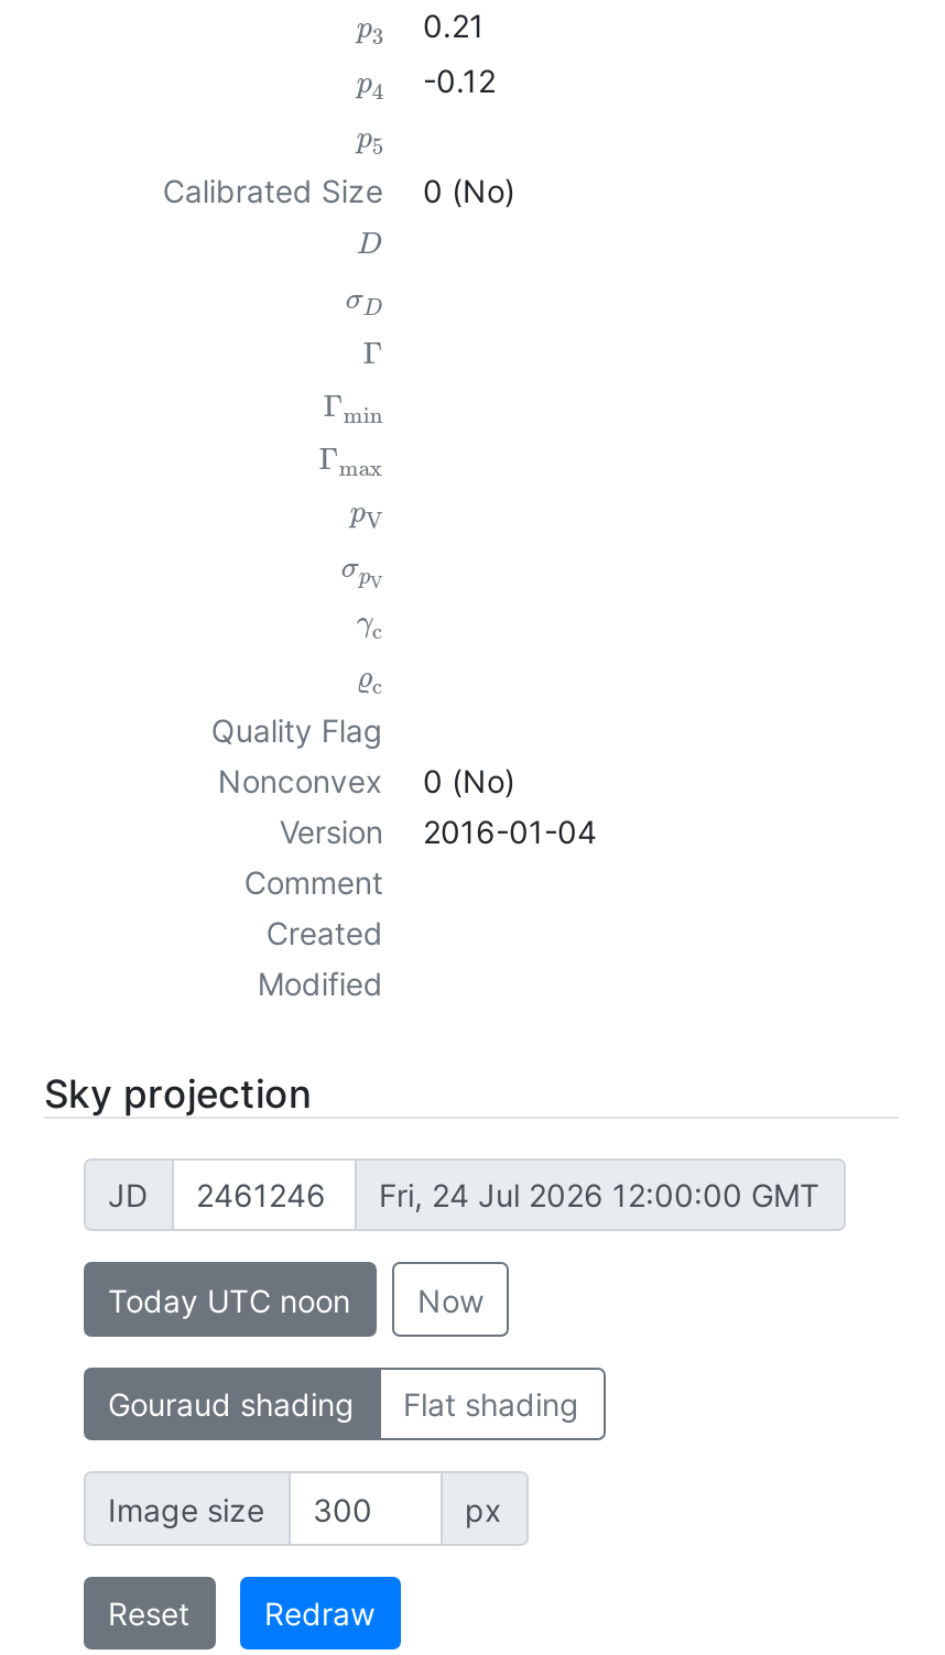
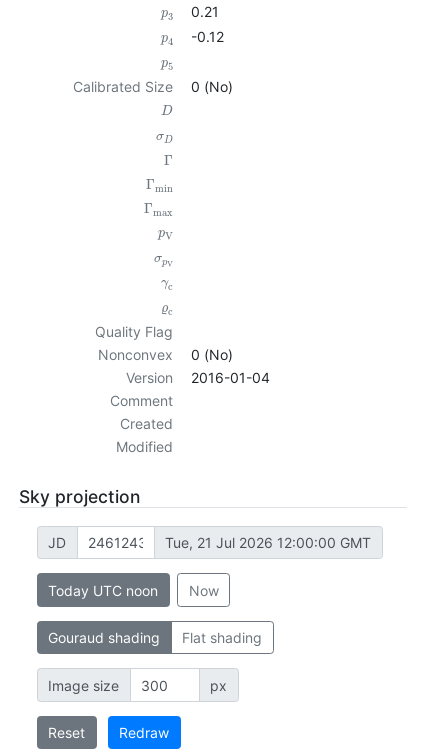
[379,1176,819,1214] Fri, 24 Jul 2026 12:00:00 GMT -> [165,534,371,551] Tue, 21 Jul 2026 12:00:00 GMT

